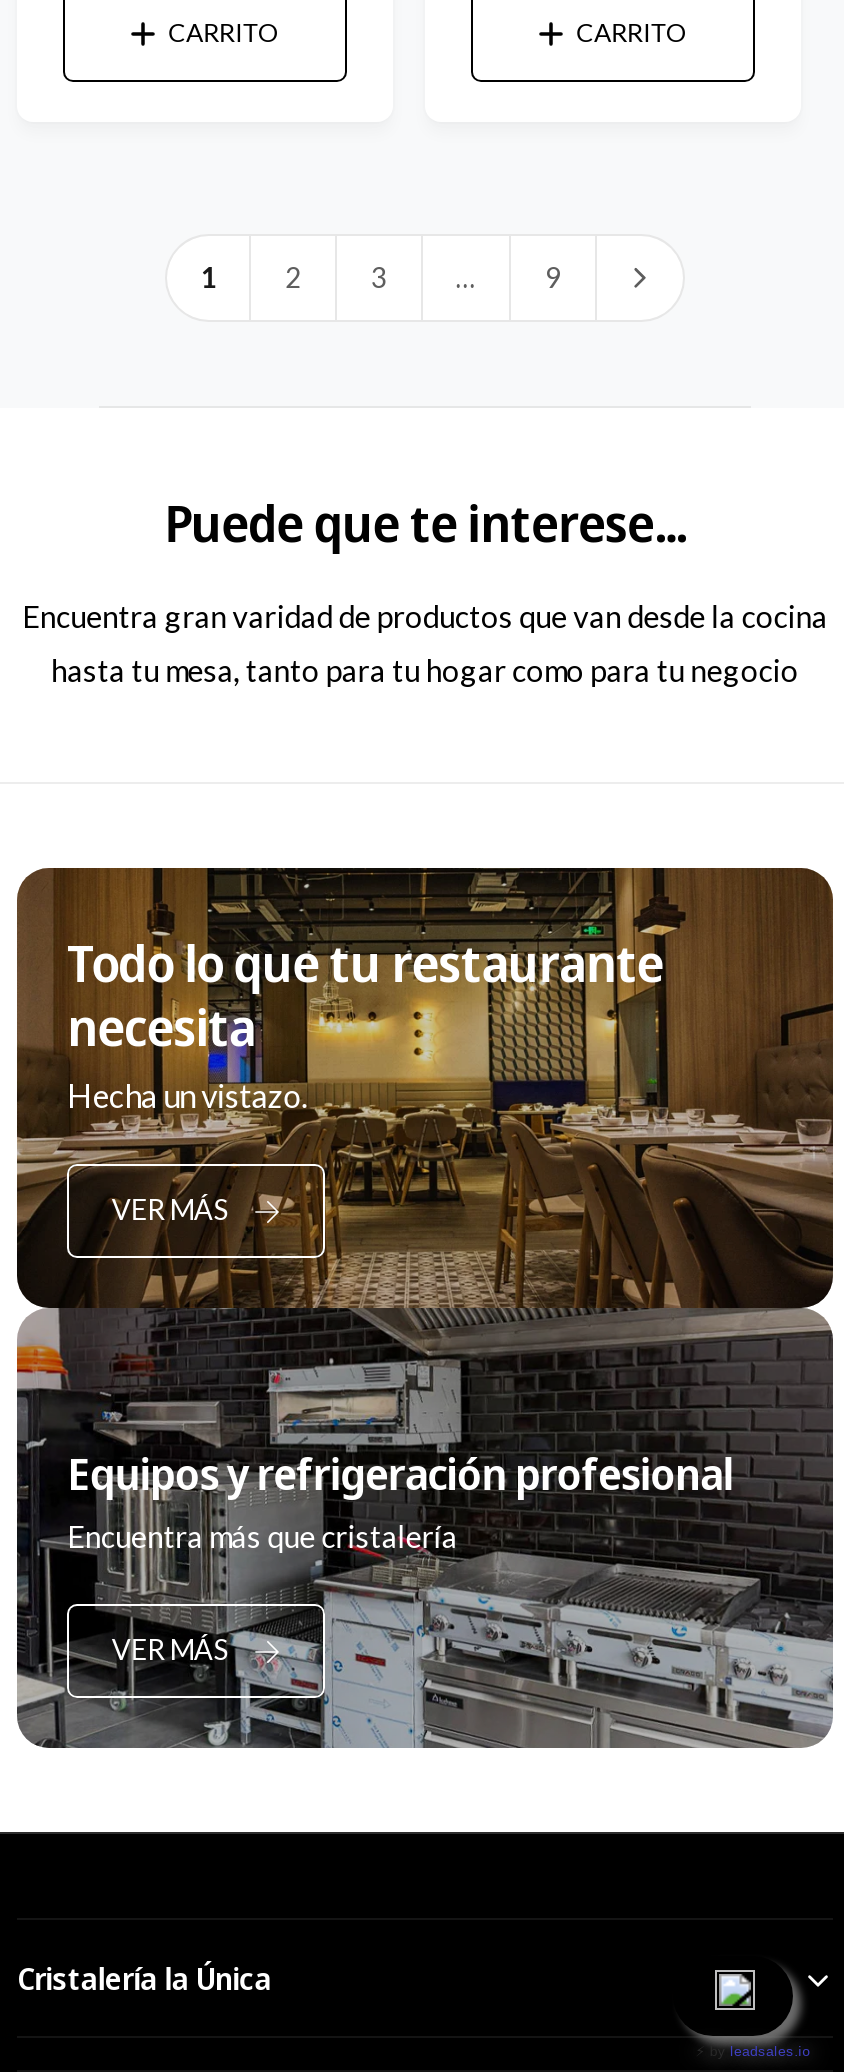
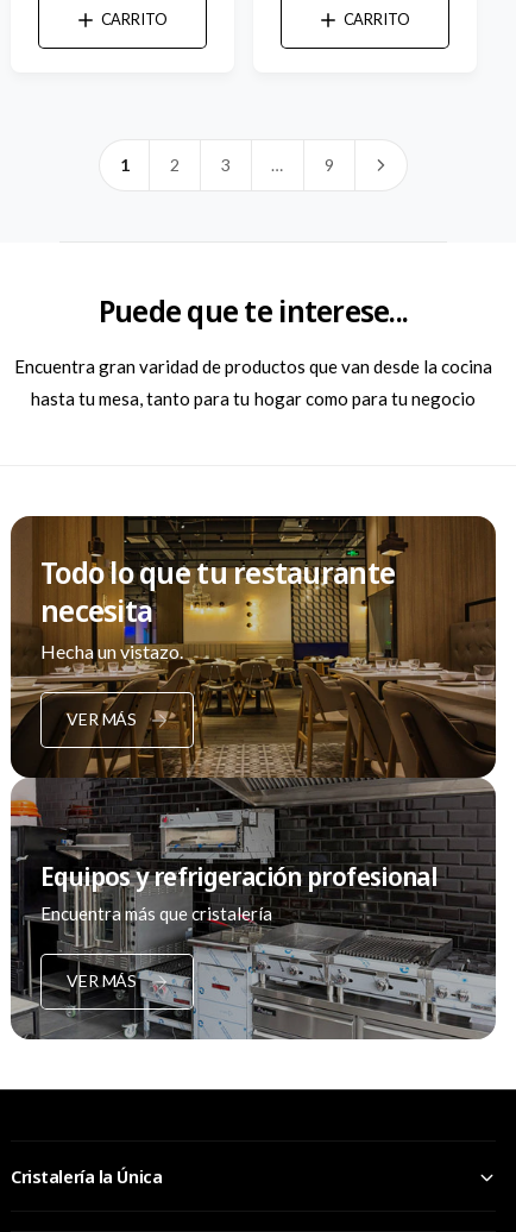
[693,1968,811,2058] [image] -> none

